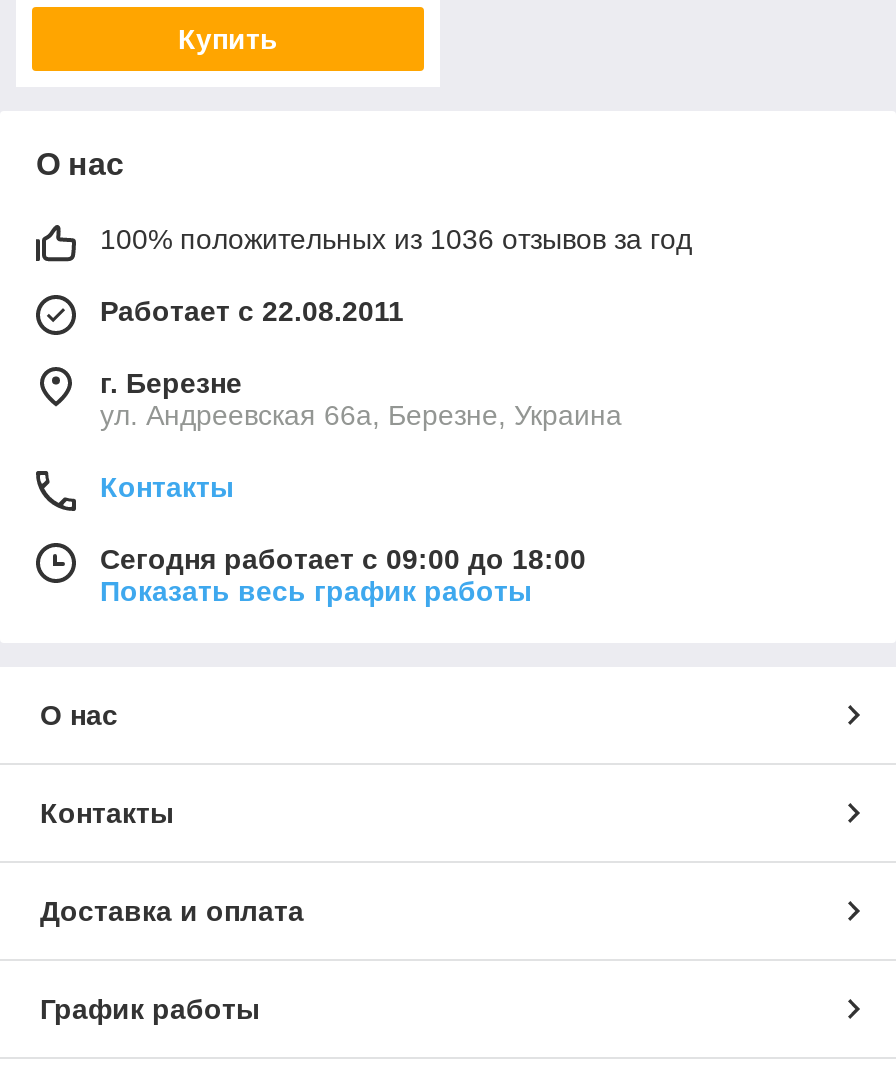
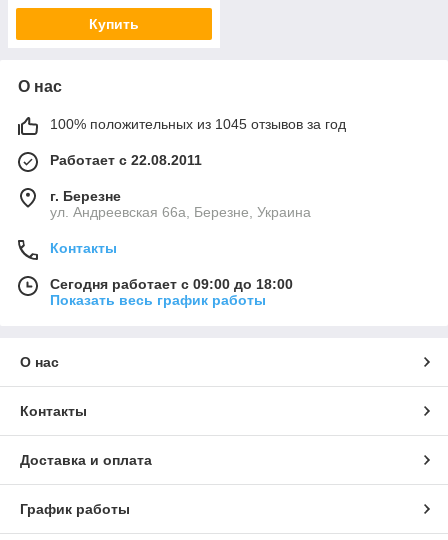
[100,222,692,254] 100% положительных из 1036 отзывов за год -> [50,116,346,132] 100% положительных из 1045 отзывов за год

